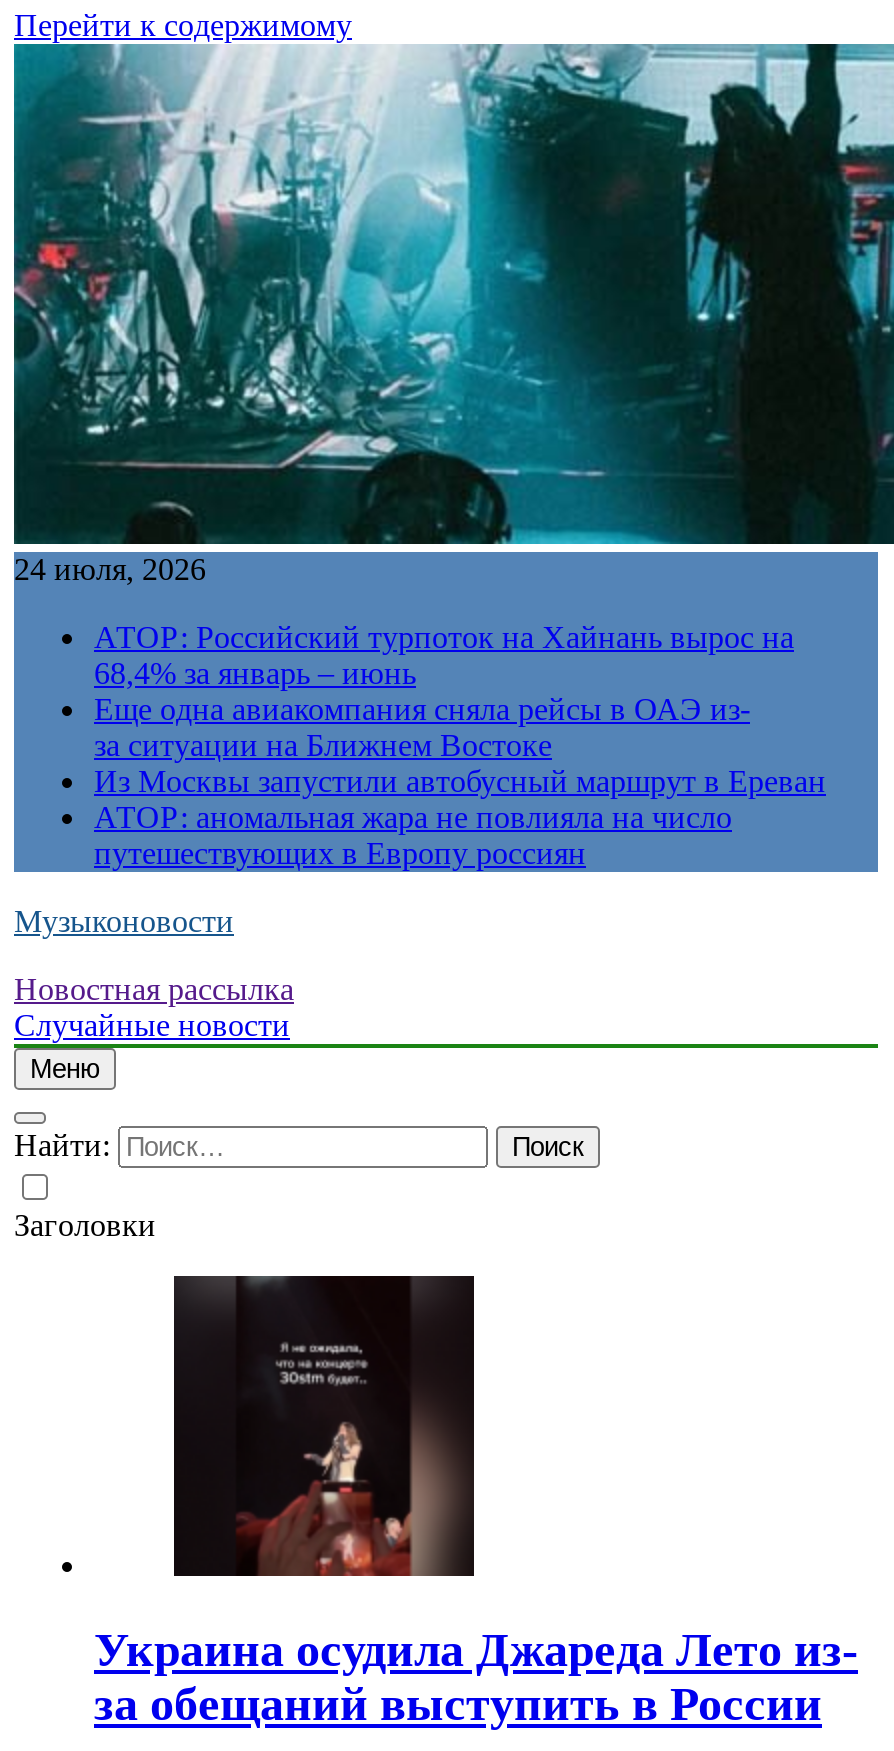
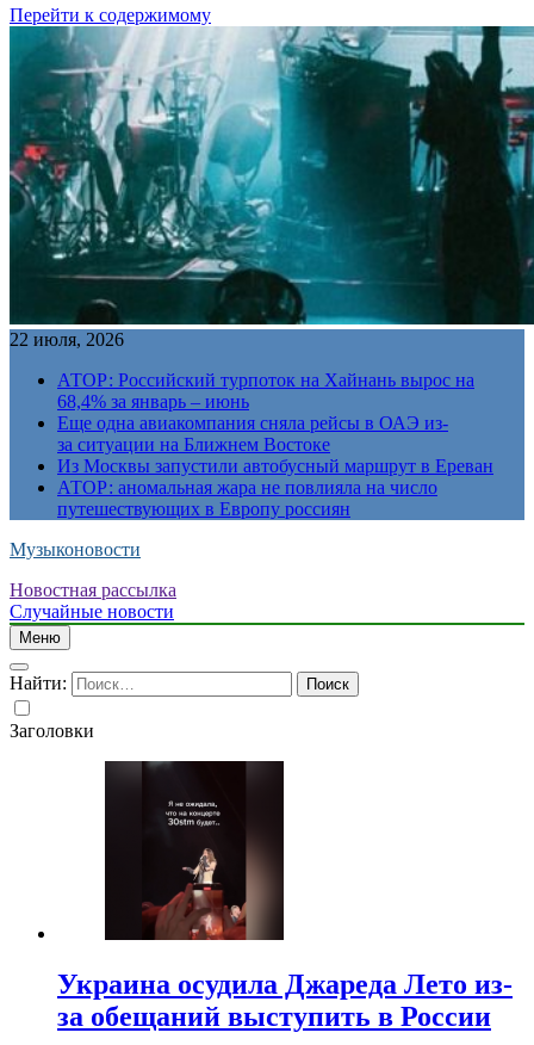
[14,552,206,586] 24 июля, 2026 -> [10,329,124,350] 22 июля, 2026

